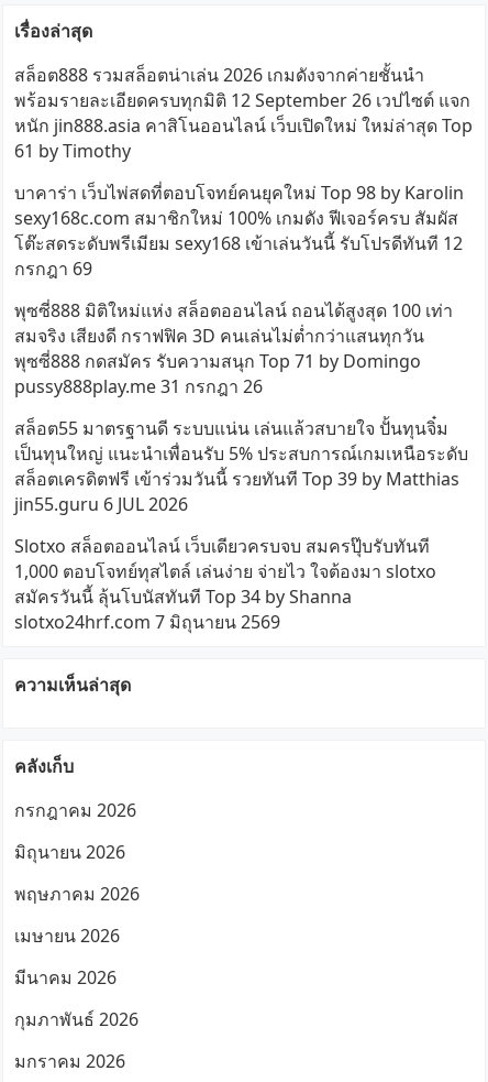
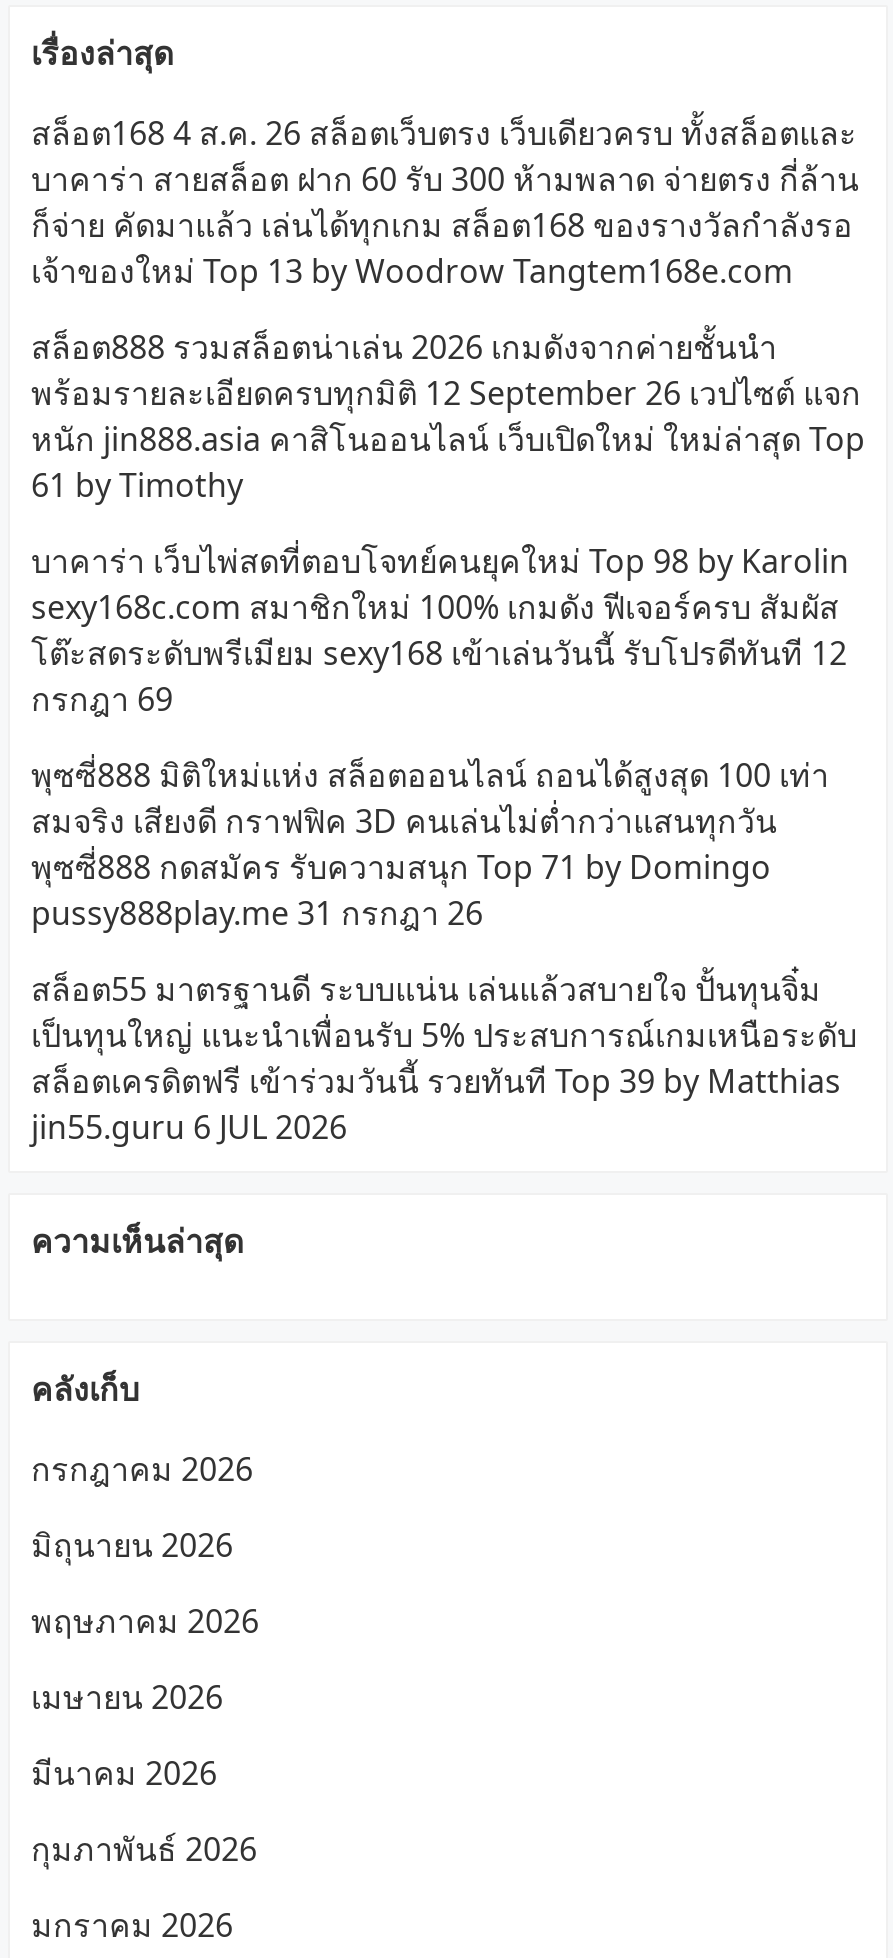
none -> [31,110,859,292] สล็อต168 4 ส.ค. 26 สล็อตเว็บตรง เว็บเดียวครบ ทั้งสล็อตและ | บาคาร่า สายสล็อต ฝาก 60 รับ 300 ห้ามพลาด จ่ายตรง กี่ล้าน | ก็จ่าย คัดมาแล้ว เล่นได้ทุกเกม สล็อต168 ของรางวัลกำลังรอ | เจ้าของใหม่ Top 13 by Woodrow Tangtem168e.com
moved [15,62,473,516] -> [31,324,865,1148]: สล็อต888 รวมสล็อตน่าเล่น 2026 เกมดังจากค่ายชั้นนำ | พร้อมรายละเอียดครบทุกมิติ 12 September 26 เวปไซต์ แจก | หนัก jin888.asia คาสิโนออนไลน์ เว็บเปิดใหม่ ใหม่ล่าสุด Top | ... | สล็อตเครดิตฟรี เข้าร่วมวันนี้ รวยทันที Top 39 by Matthias | jin55.guru 6 JUL 2026
[15,533,437,634] Slotxo สล็อตออนไลน์ เว็บเดียวครบจบ สมครปุ๊บรับทันที | 1,000 ตอบโจทย์ทุสไตล์ เล่นง่าย จ่ายไว ใจต้องมา slotxo | สมัครวันนี้ ลุ้นโบนัสทันที Top 34 by Shanna | slotxo24hrf.com 7 มิถุนายน 2569 -> none

